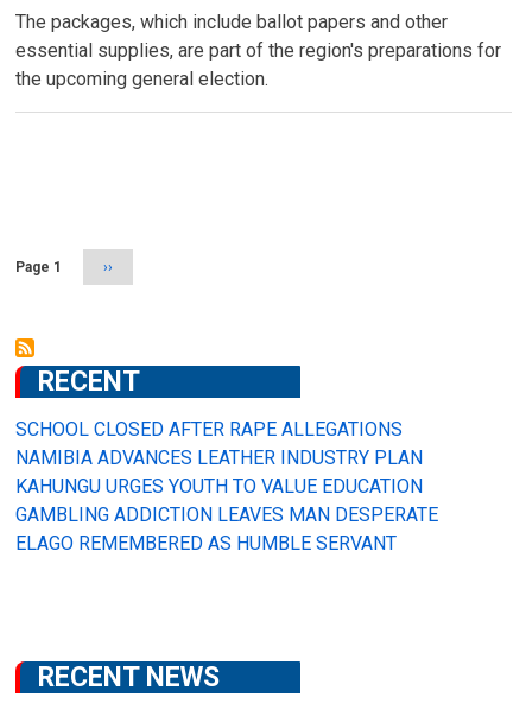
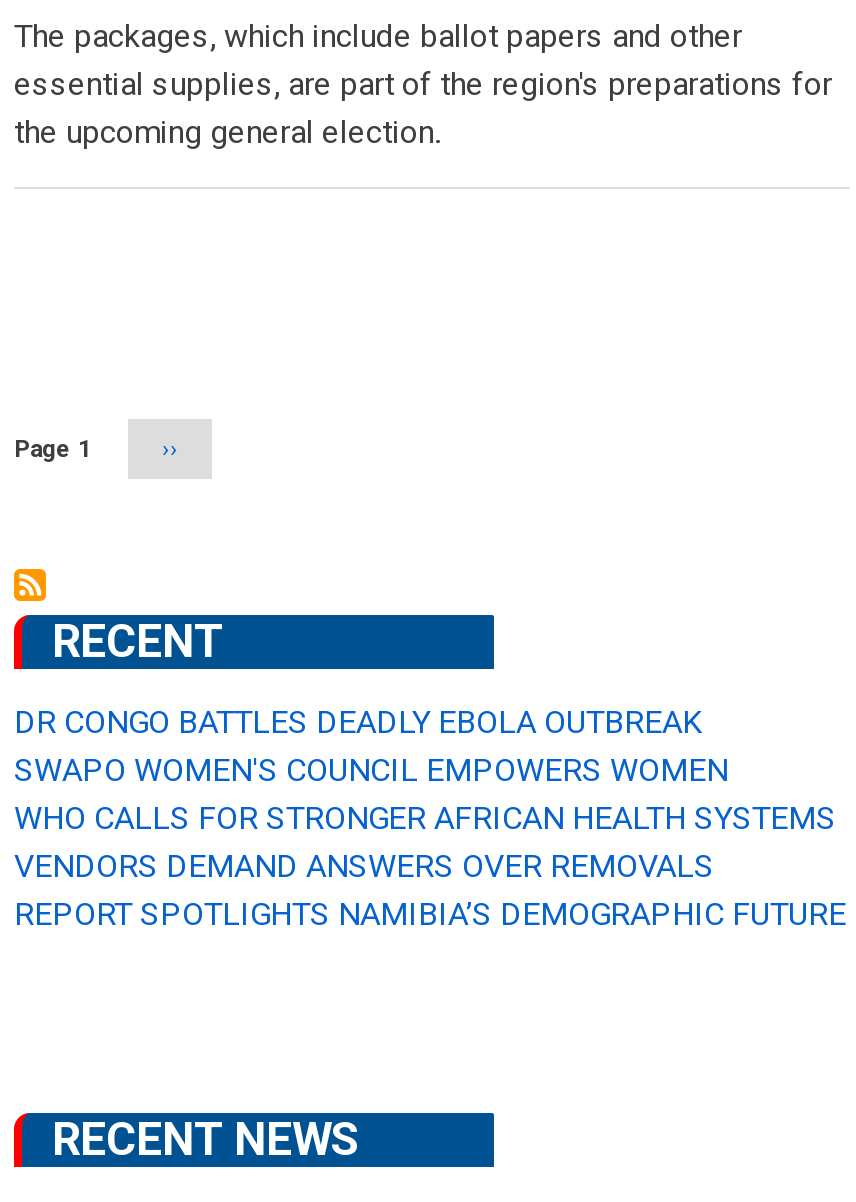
[15,418,438,554] SCHOOL CLOSED AFTER RAPE ALLEGATIONS | NAMIBIA ADVANCES LEATHER INDUSTRY PLAN | KAHUNGU URGES YOUTH TO VALUE EDUCATION | GAMBLING ADDICTION LEAVES MAN DESPERATE | ELAGO REMEMBERED AS HUMBLE SERVANT -> [14,703,846,933] DR CONGO BATTLES DEADLY EBOLA OUTBREAK | SWAPO WOMEN'S COUNCIL EMPOWERS WOMEN | WHO CALLS FOR STRONGER AFRICAN HEALTH SYSTEMS | VENDORS DEMAND ANSWERS OVER REMOVALS | REPORT SPOTLIGHTS NAMIBIA’S DEMOGRAPHIC FUTURE

